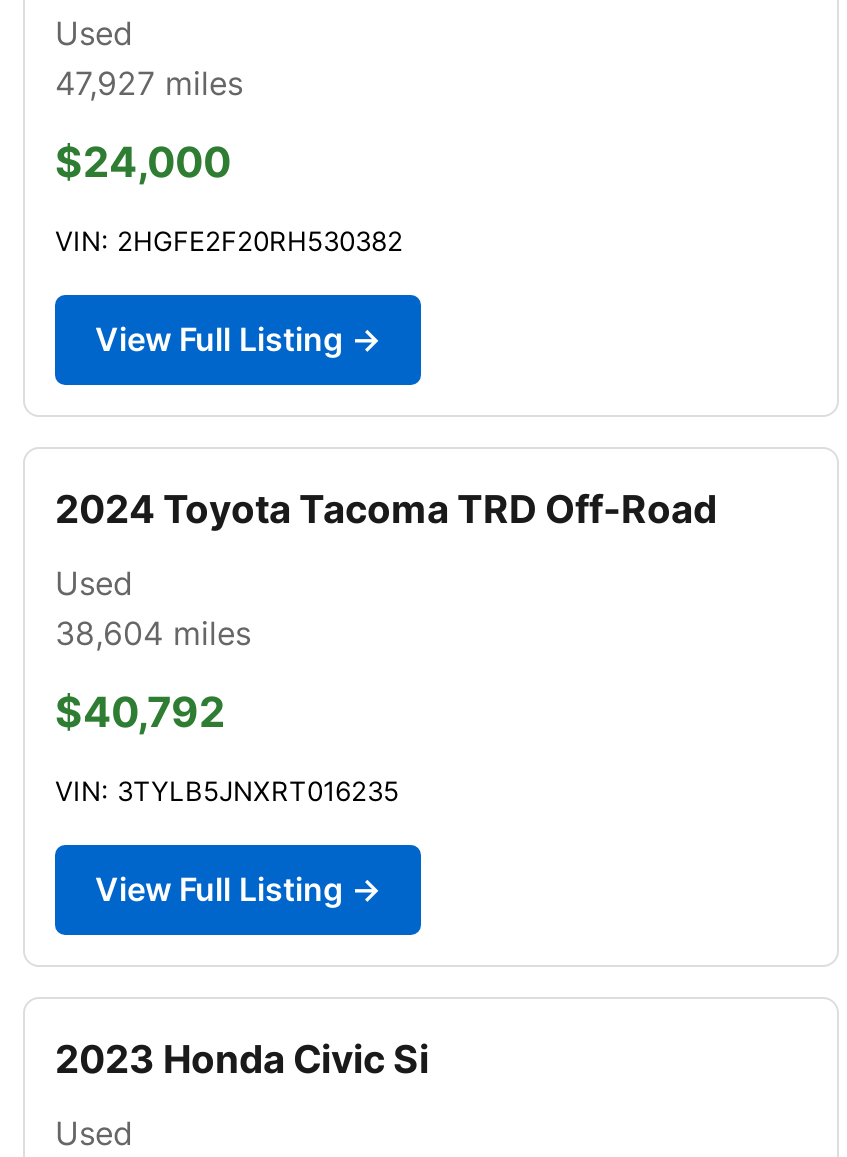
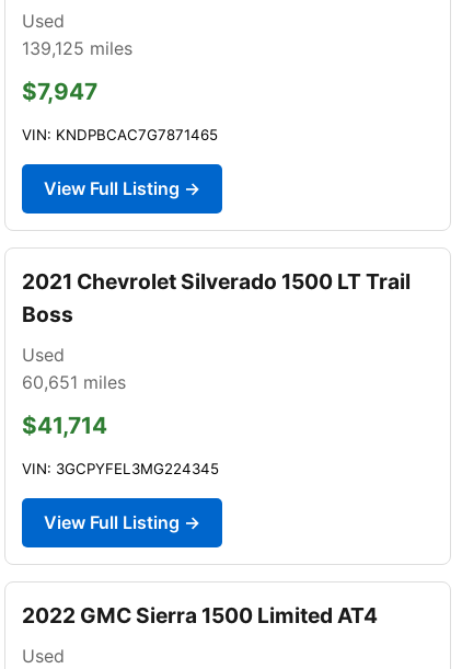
[55,63,243,103] 47,927 miles -> [22,37,132,59] 139,125 miles
[55,137,231,187] $24,000 -> [22,78,97,105] $7,947
[55,225,403,257] VIN: 2HGFE2F20RH530382 -> [22,126,218,143] VIN: KNDPBCAC7G7871465
[55,485,717,533] 2024 Toyota Tacoma TRD Off-Road -> [22,268,411,327] 2021 Chevrolet Silverado 1500 LT Trail | Boss
[55,613,251,653] 38,604 miles -> [22,371,126,393] 60,651 miles
[55,687,225,737] $40,792 -> [22,412,107,439] $41,714
[55,775,399,807] VIN: 3TYLB5JNXRT016235 -> [22,460,219,477] VIN: 3GCPYFEL3MG224345
[55,1035,429,1083] 2023 Honda Civic Si -> [22,602,378,628] 2022 GMC Sierra 1500 Limited AT4

